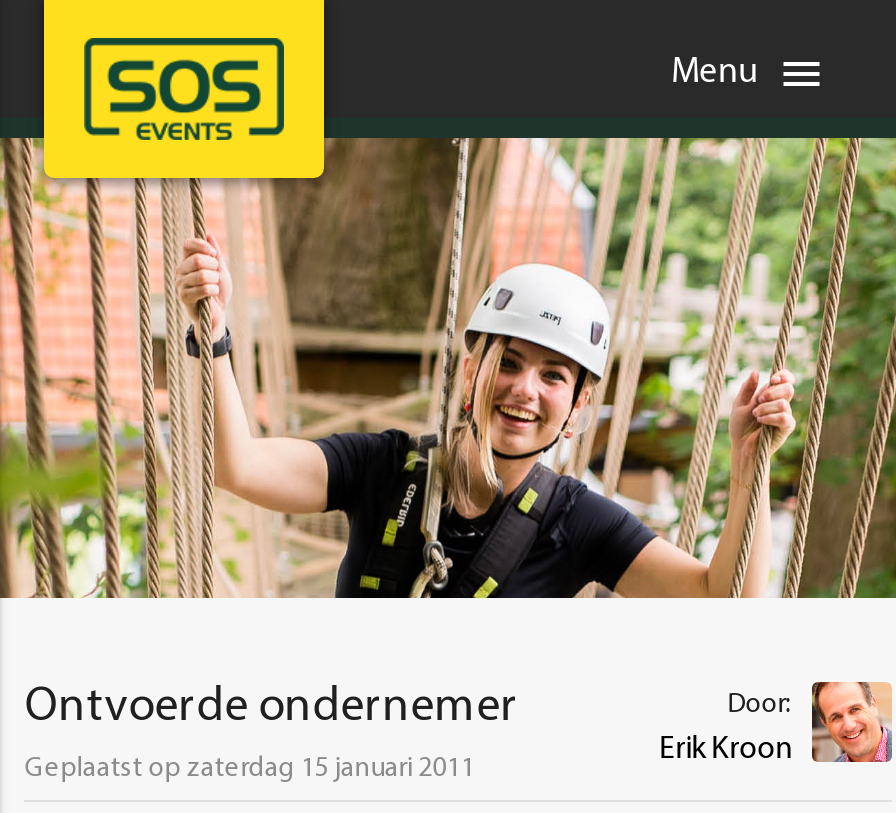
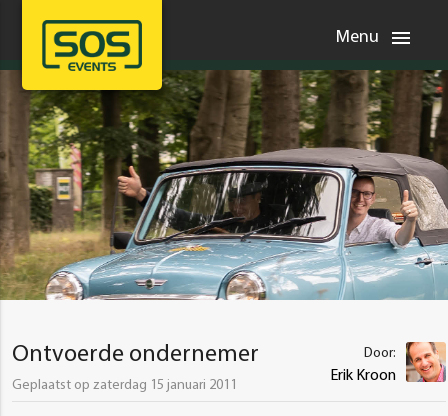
[6,136,890,600] [image] -> [3,70,445,301] [image]

